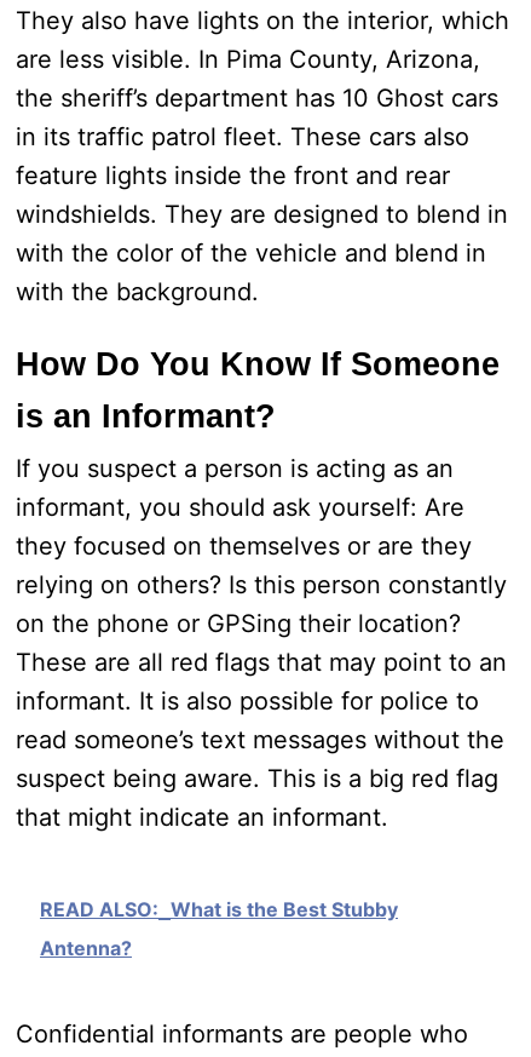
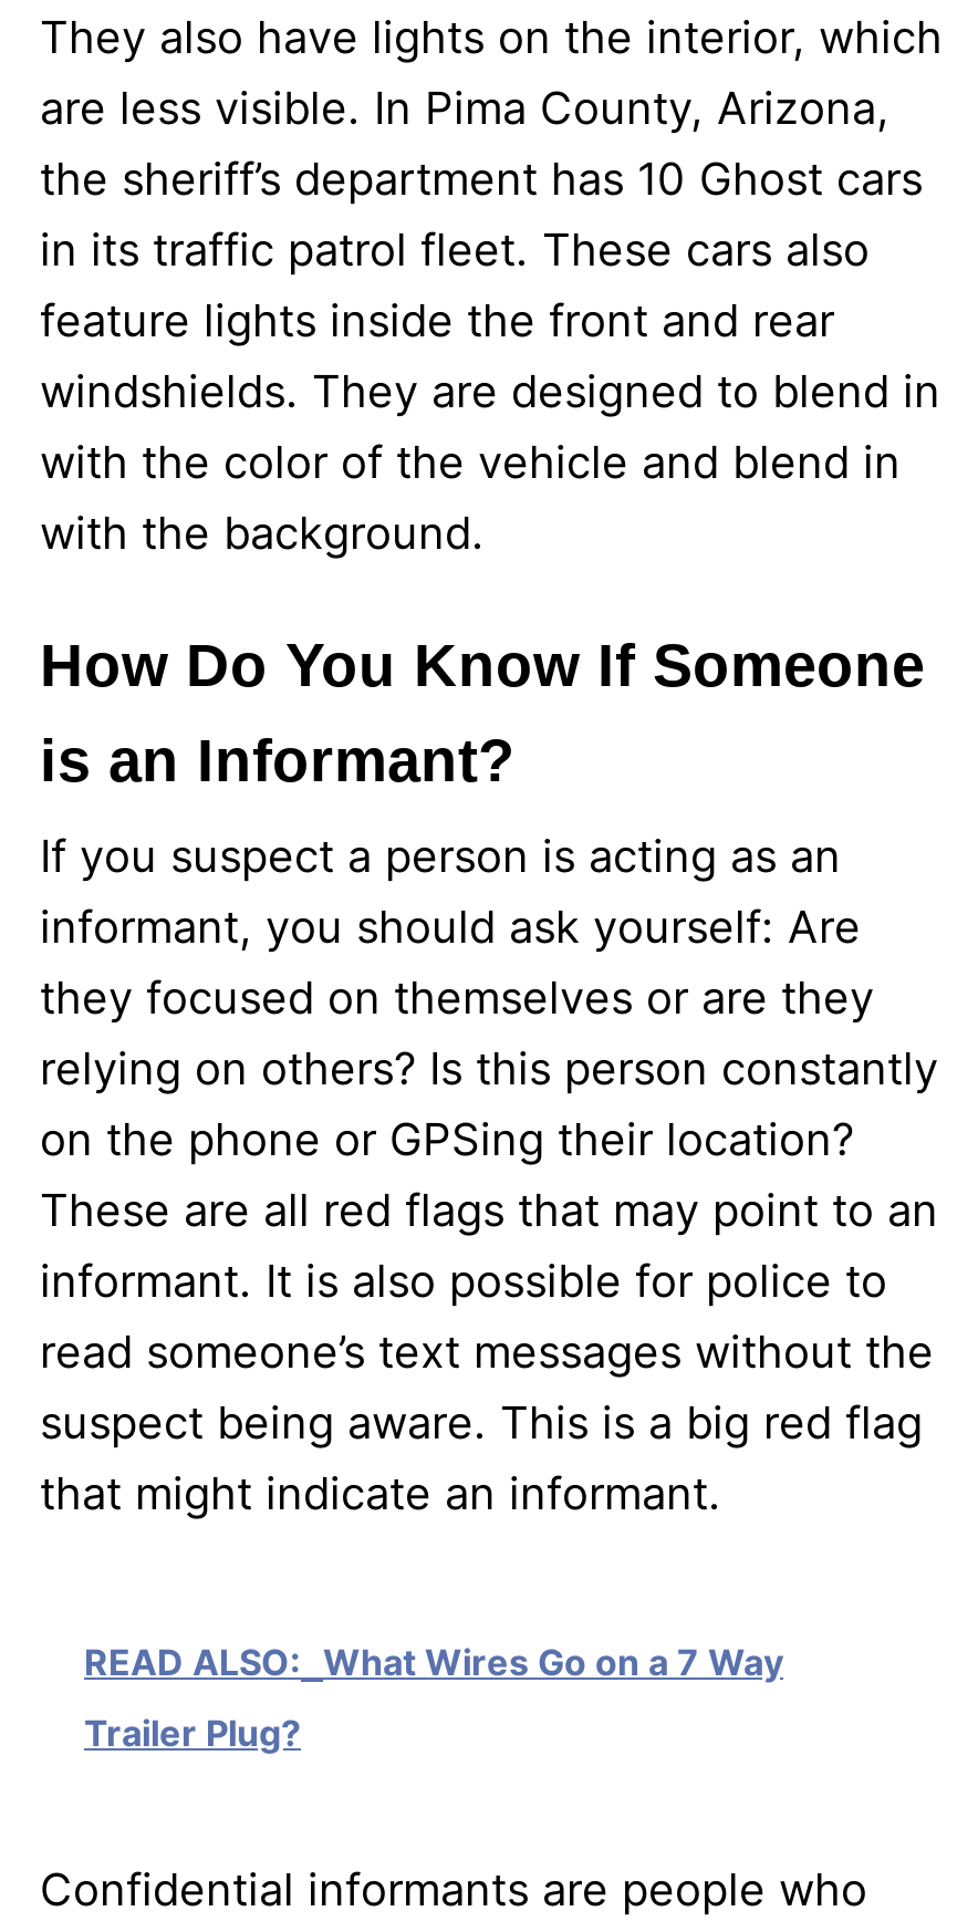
[40,898,398,922] READ ALSO: What is the Best Stubby -> [84,1641,783,1685] READ ALSO: What Wires Go on a 7 Way
[40,936,132,961] Antenna? -> [84,1712,301,1756] Trailer Plug?

